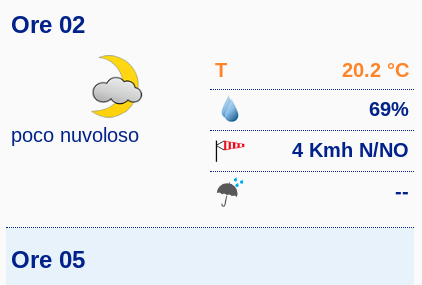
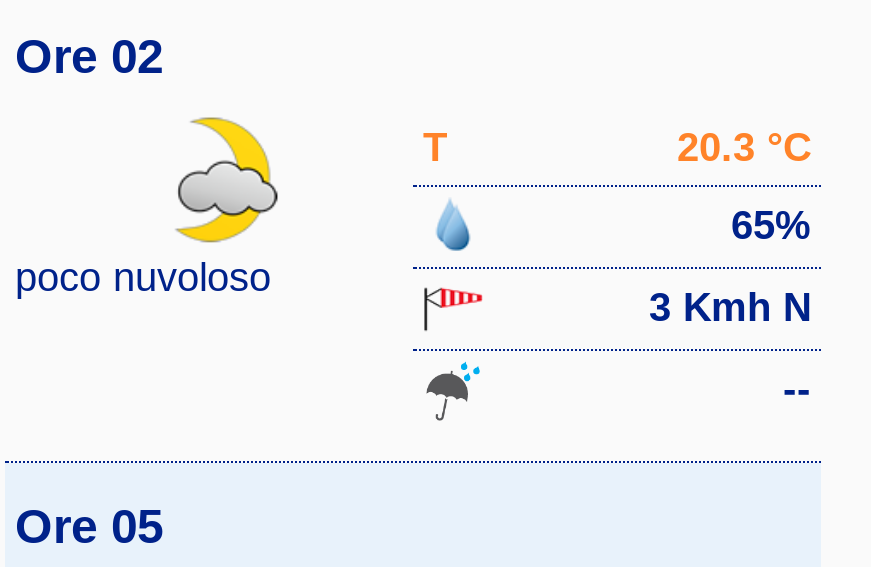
[342,59,409,81] 20.2 °C -> [677,125,811,169] 20.3 °C
[369,98,409,120] 69% -> [731,203,811,247] 65%
[292,139,409,161] 4 Kmh N/NO -> [649,285,811,329] 3 Kmh N

